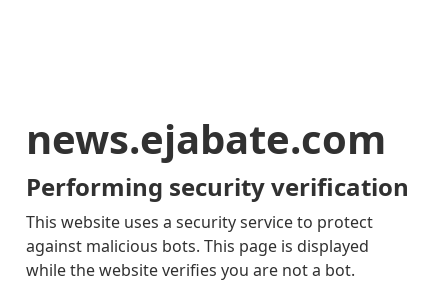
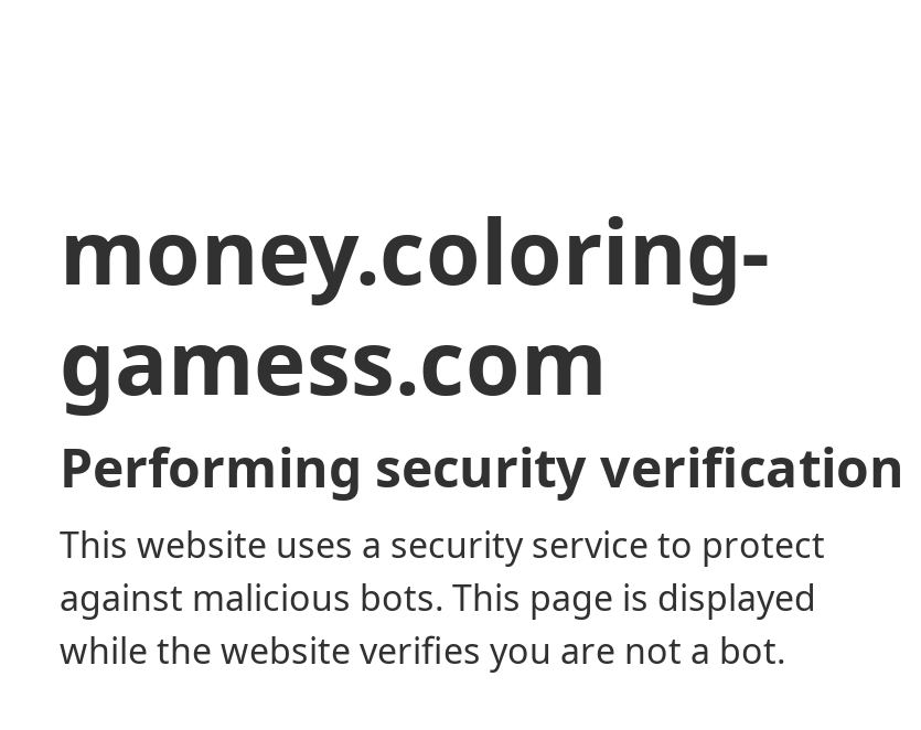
[26,111,386,166] news.ejabate.com -> [60,190,770,421] money.coloring- | gamess.com

